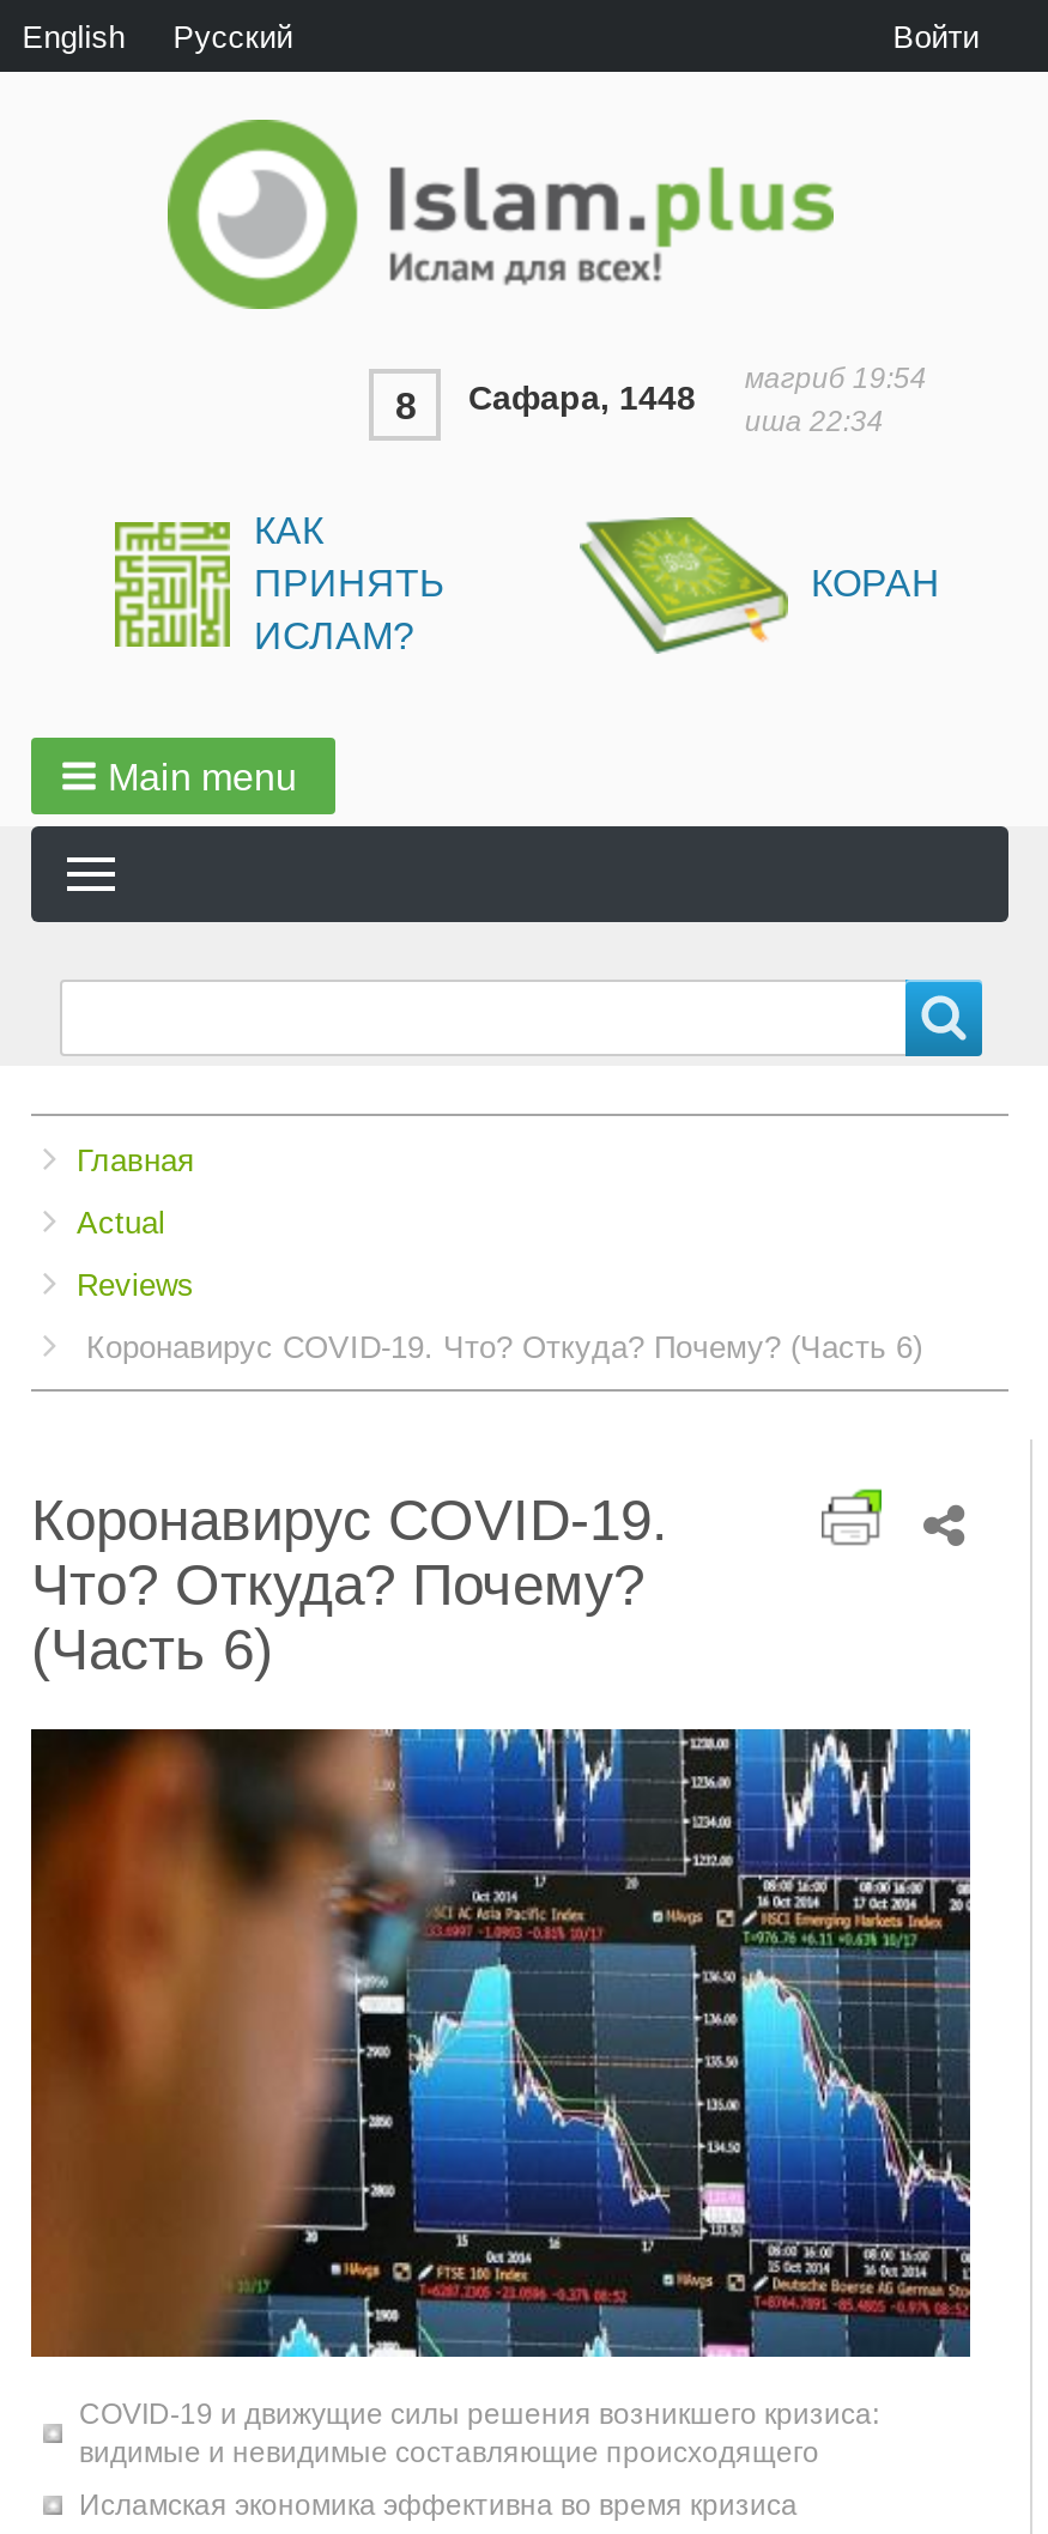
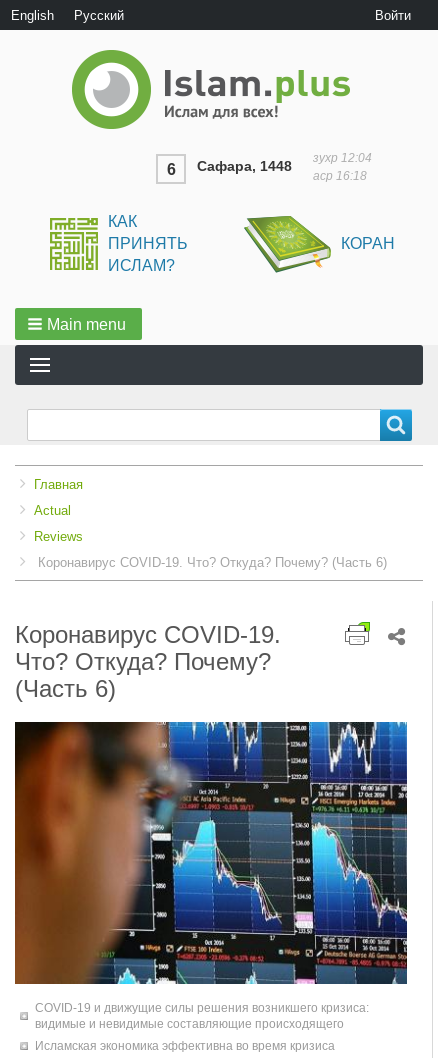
[744,362,927,438] магриб 19:54 | иша 22:34 -> [313,151,372,183] зухр 12:04 | аср 16:18
[395,379,696,427] 8 Сафара, 1448 -> [167,158,292,178] 6 Сафара, 1448

